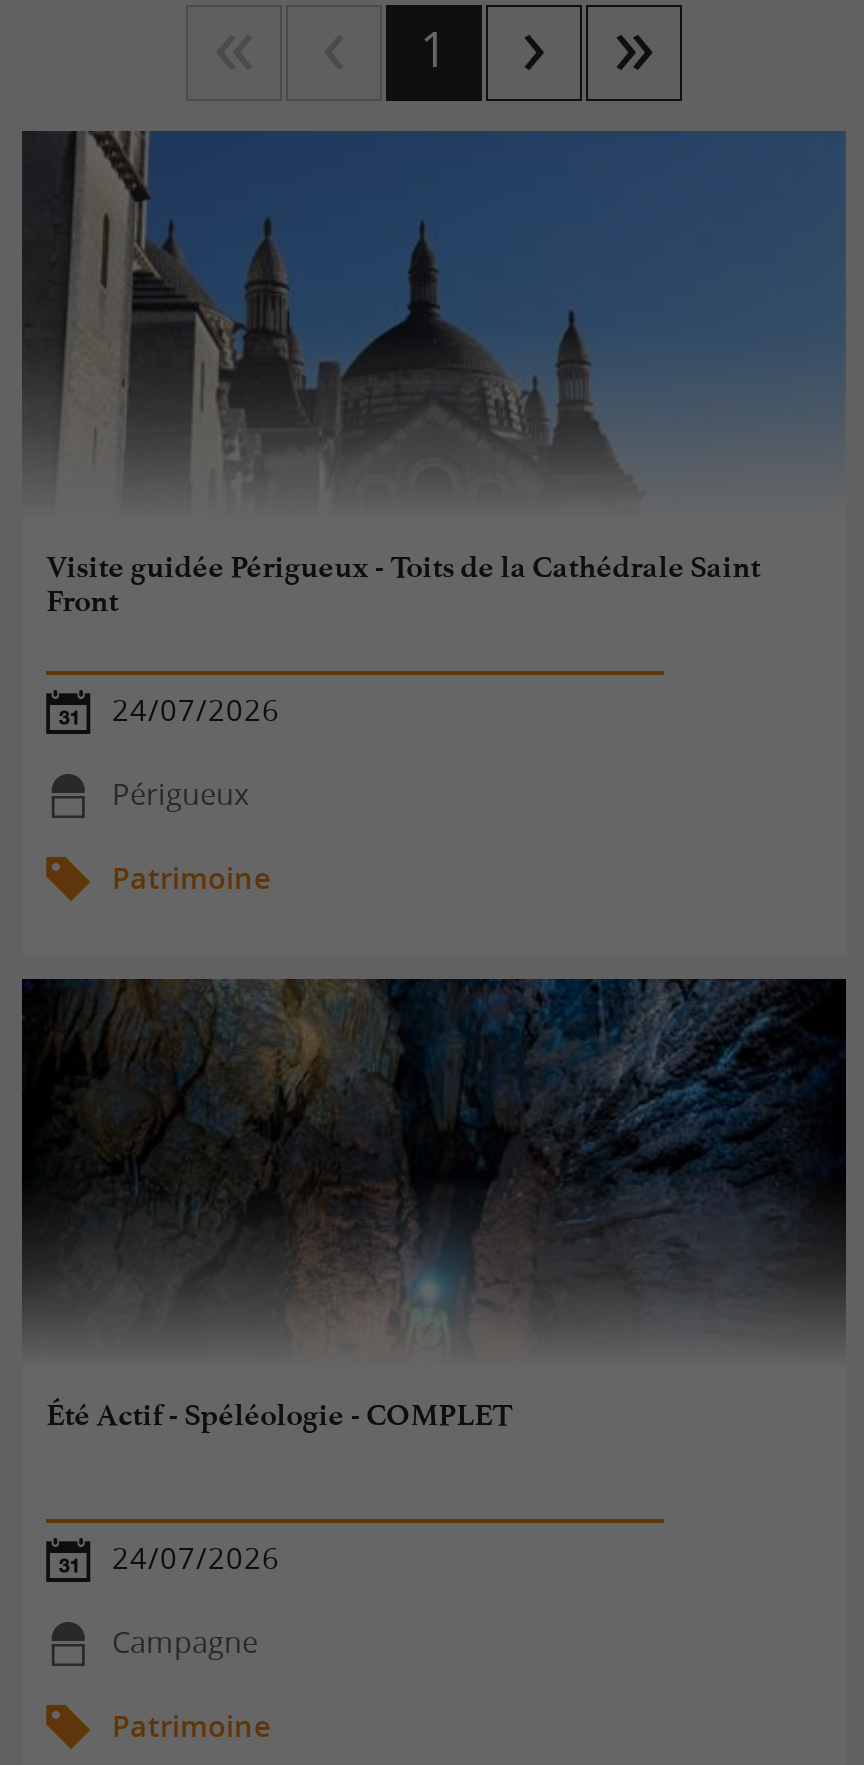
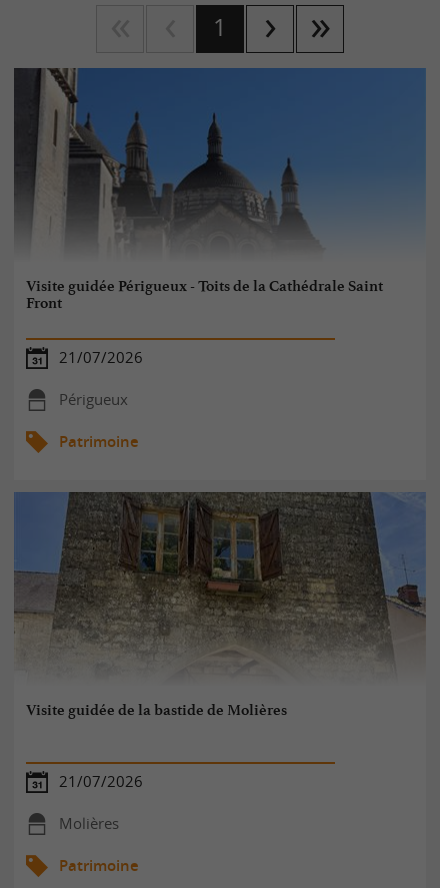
[112,691,280,729] 24/07/2026 -> [59,348,143,367] 21/07/2026
[20,977,848,1433] [image] | Été Actif - Spéléologie - COMPLET -> [14,491,426,719] [image] | Visite guidée de la bastide de Molières
[112,1539,280,1577] 24/07/2026 -> [59,772,143,791] 21/07/2026
[112,1623,258,1661] Campagne -> [59,814,119,833] Molières

